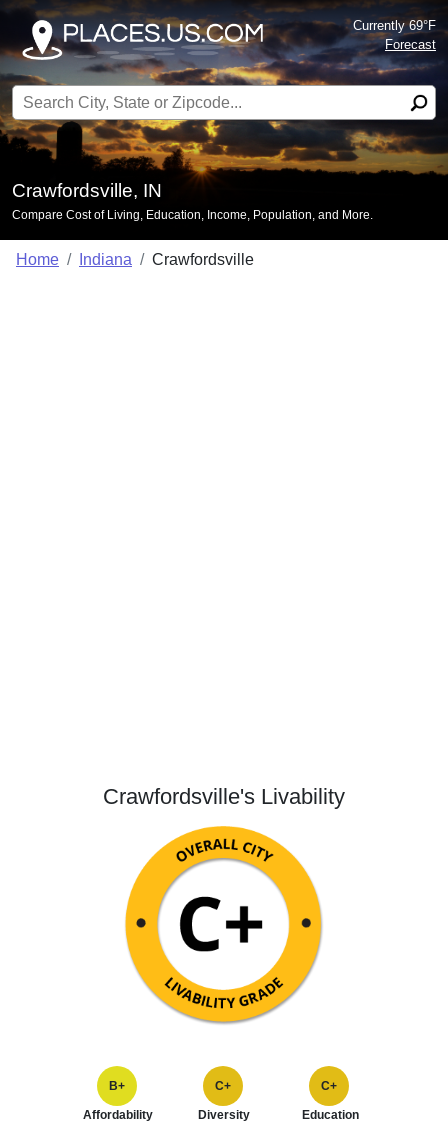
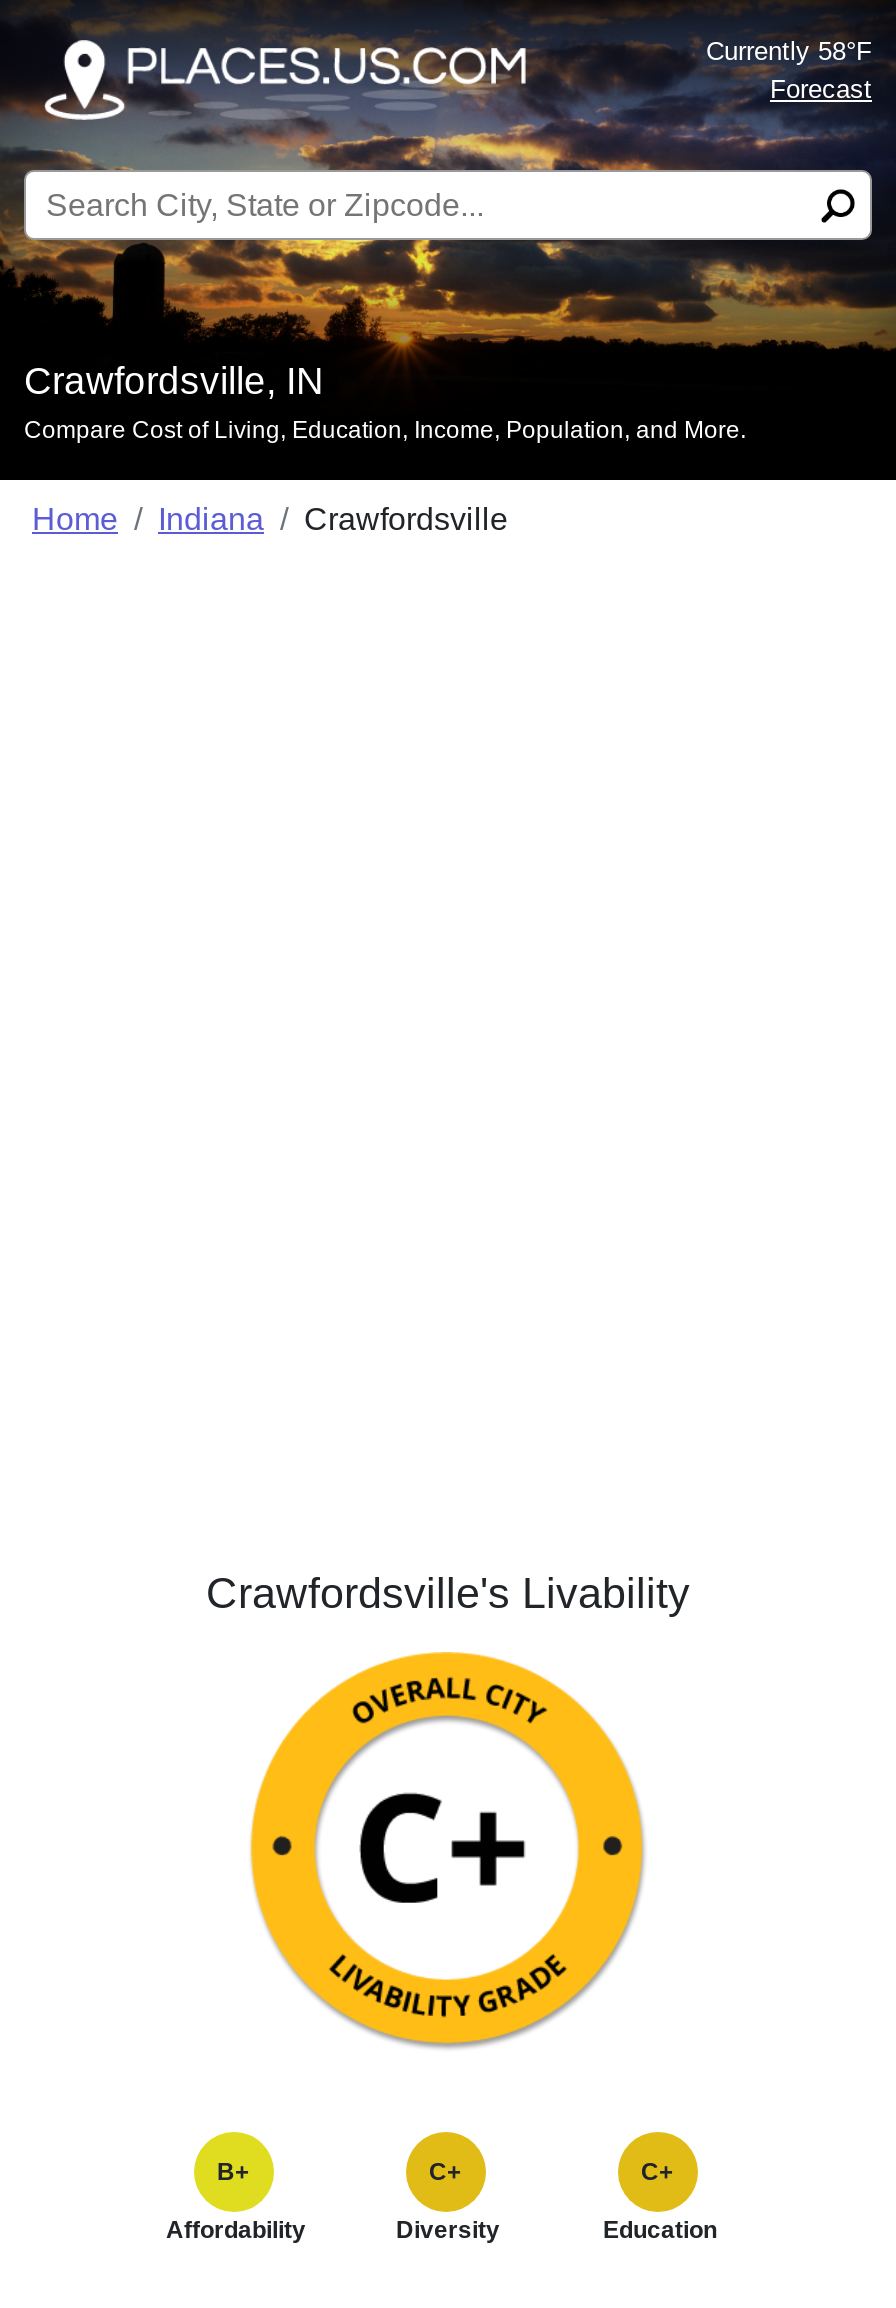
[353,18,436,33] Currently 69°F -> [706,36,872,66] Currently 58°F

